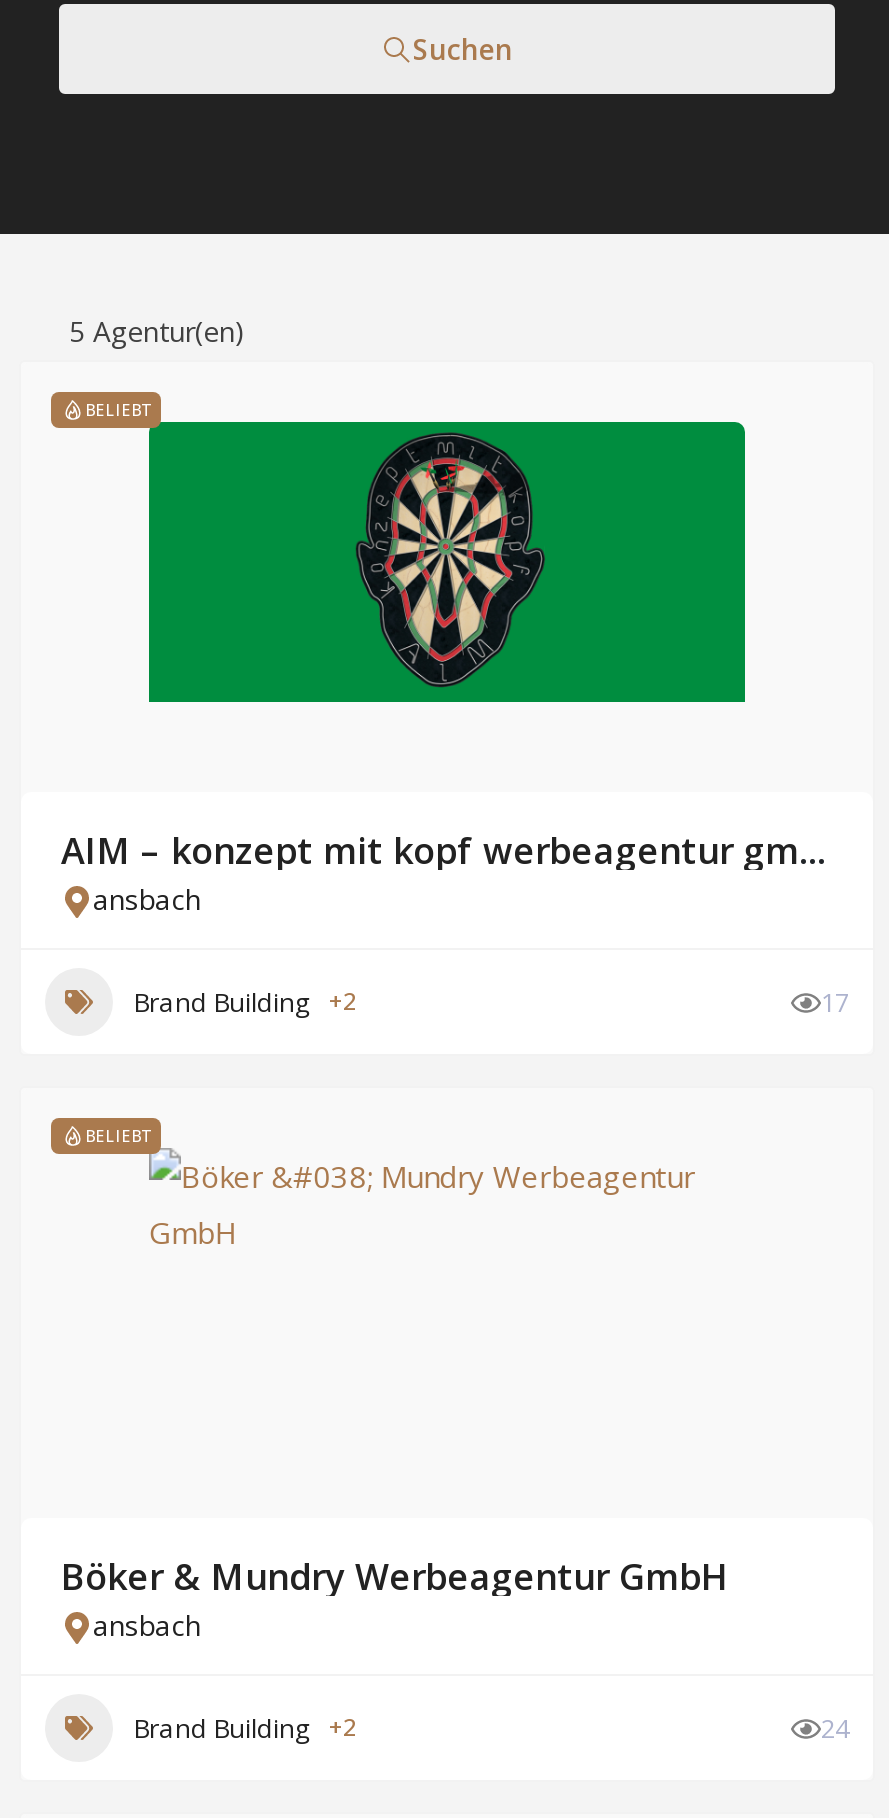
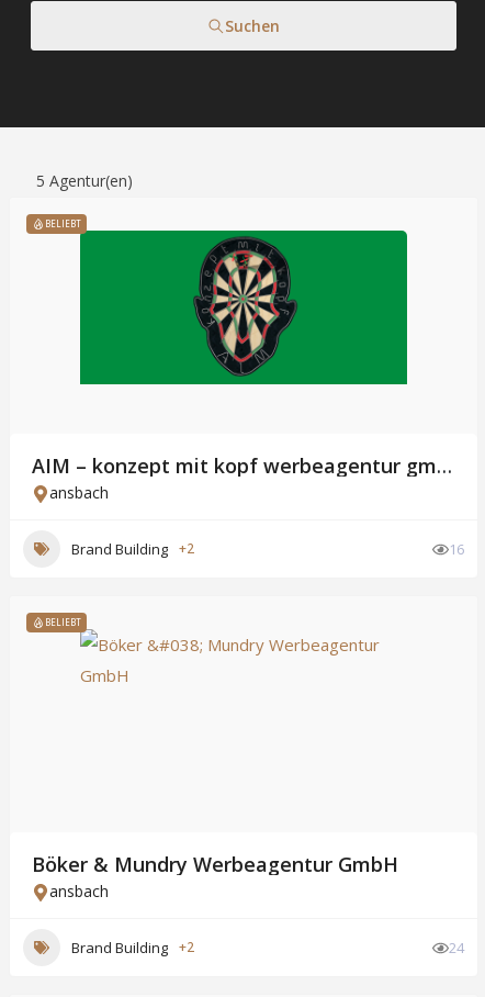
[821,984,849,1020] 17 -> [449,539,464,559] 16

